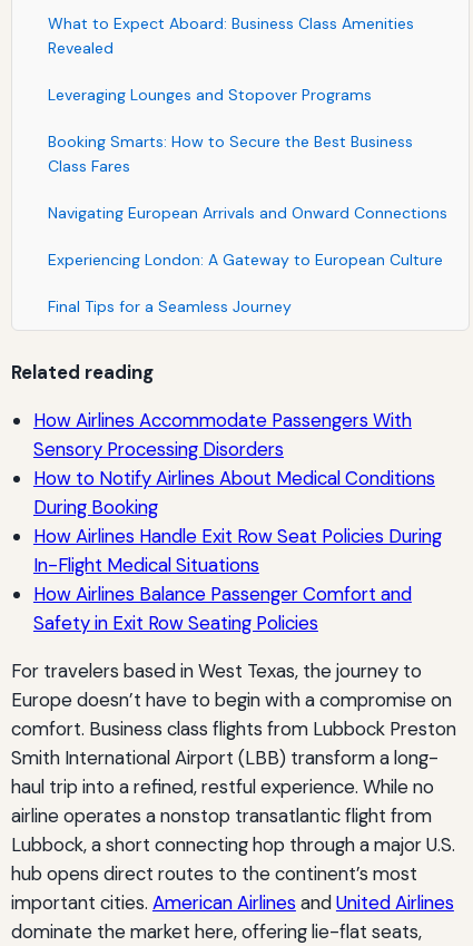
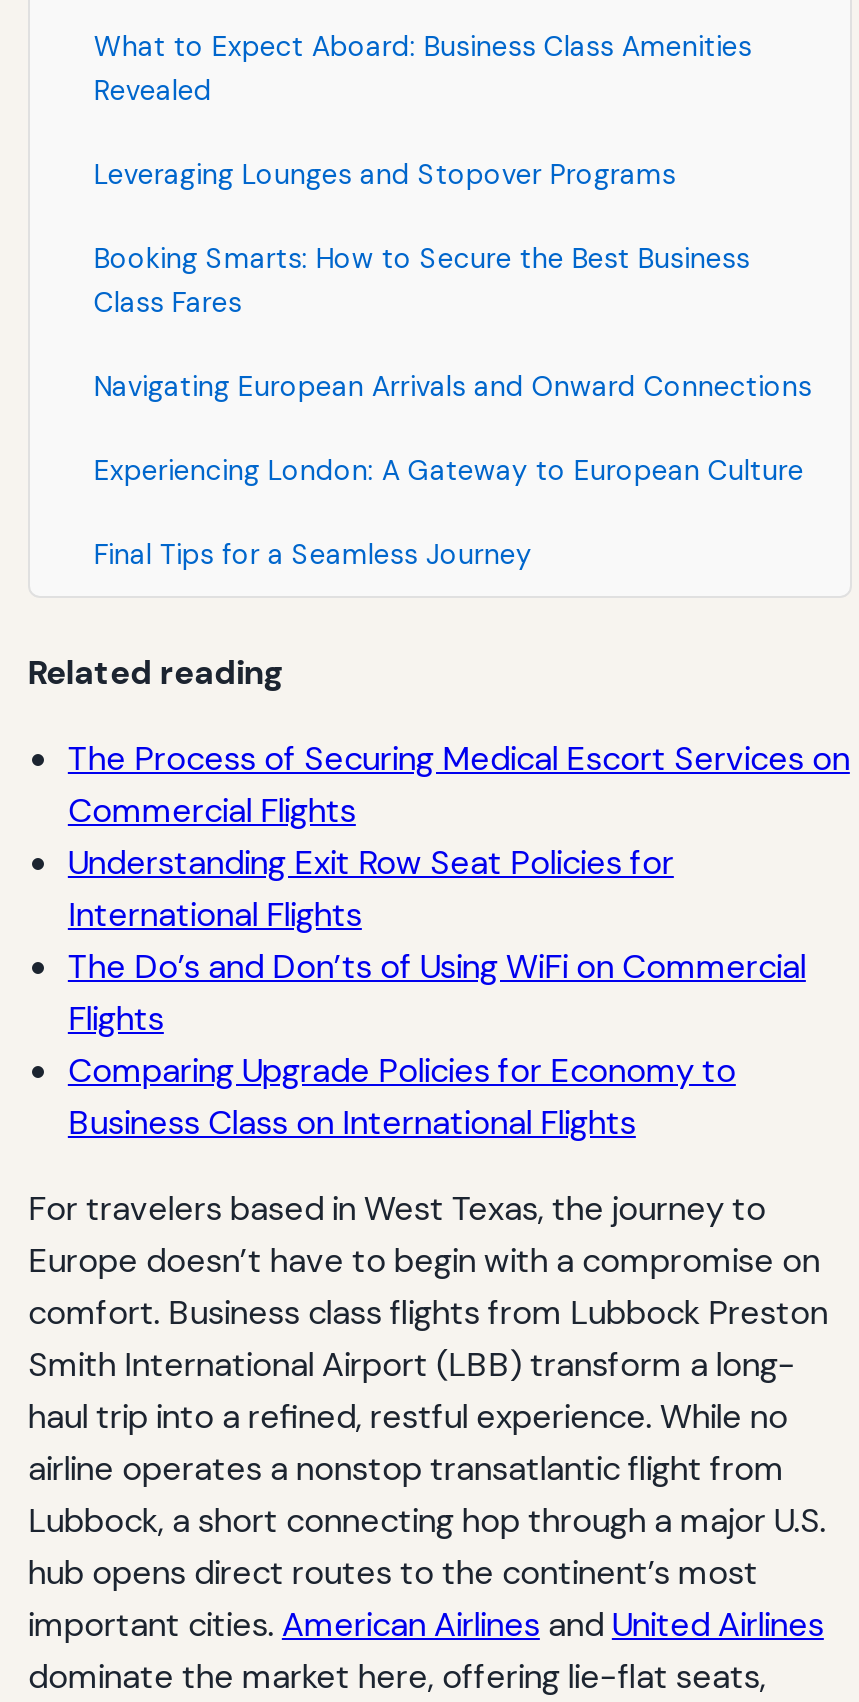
[33,408,442,635] How Airlines Accommodate Passengers With | Sensory Processing Disorders | How to Notify Airlines About Medical Conditions | During Booking | How Airlines Handle Exit Row Seat Policies During | In-Flight Medical Situations | How Airlines Balance Passenger Comfort and | Safety in Exit Row Seating Policies -> [68,736,850,1144] The Process of Securing Medical Escort Services on | Commercial Flights | Understanding Exit Row Seat Policies for | International Flights | The Do’s and Don’ts of Using WiFi on Commercial | Flights | Comparing Upgrade Policies for Economy to | Business Class on International Flights

